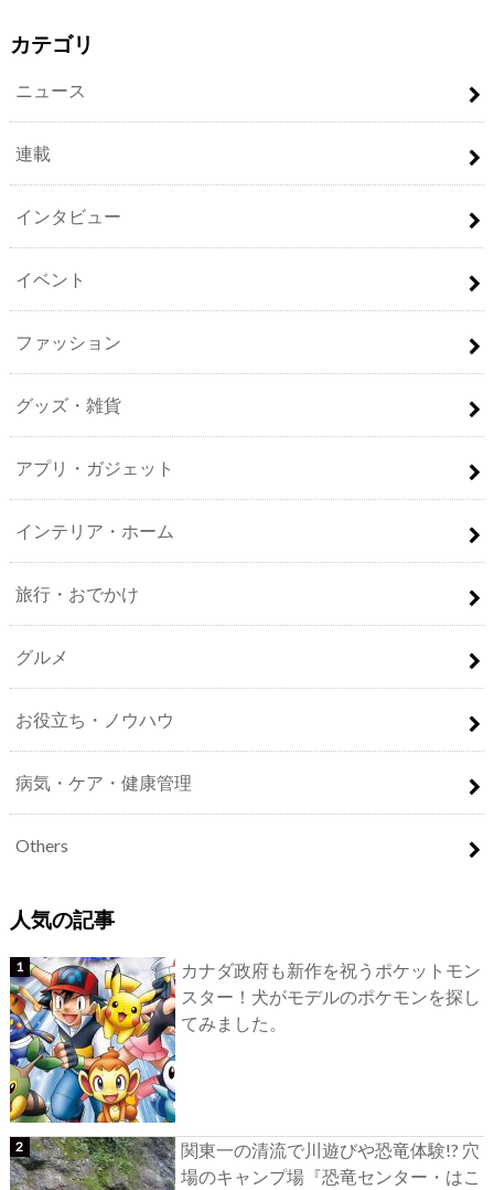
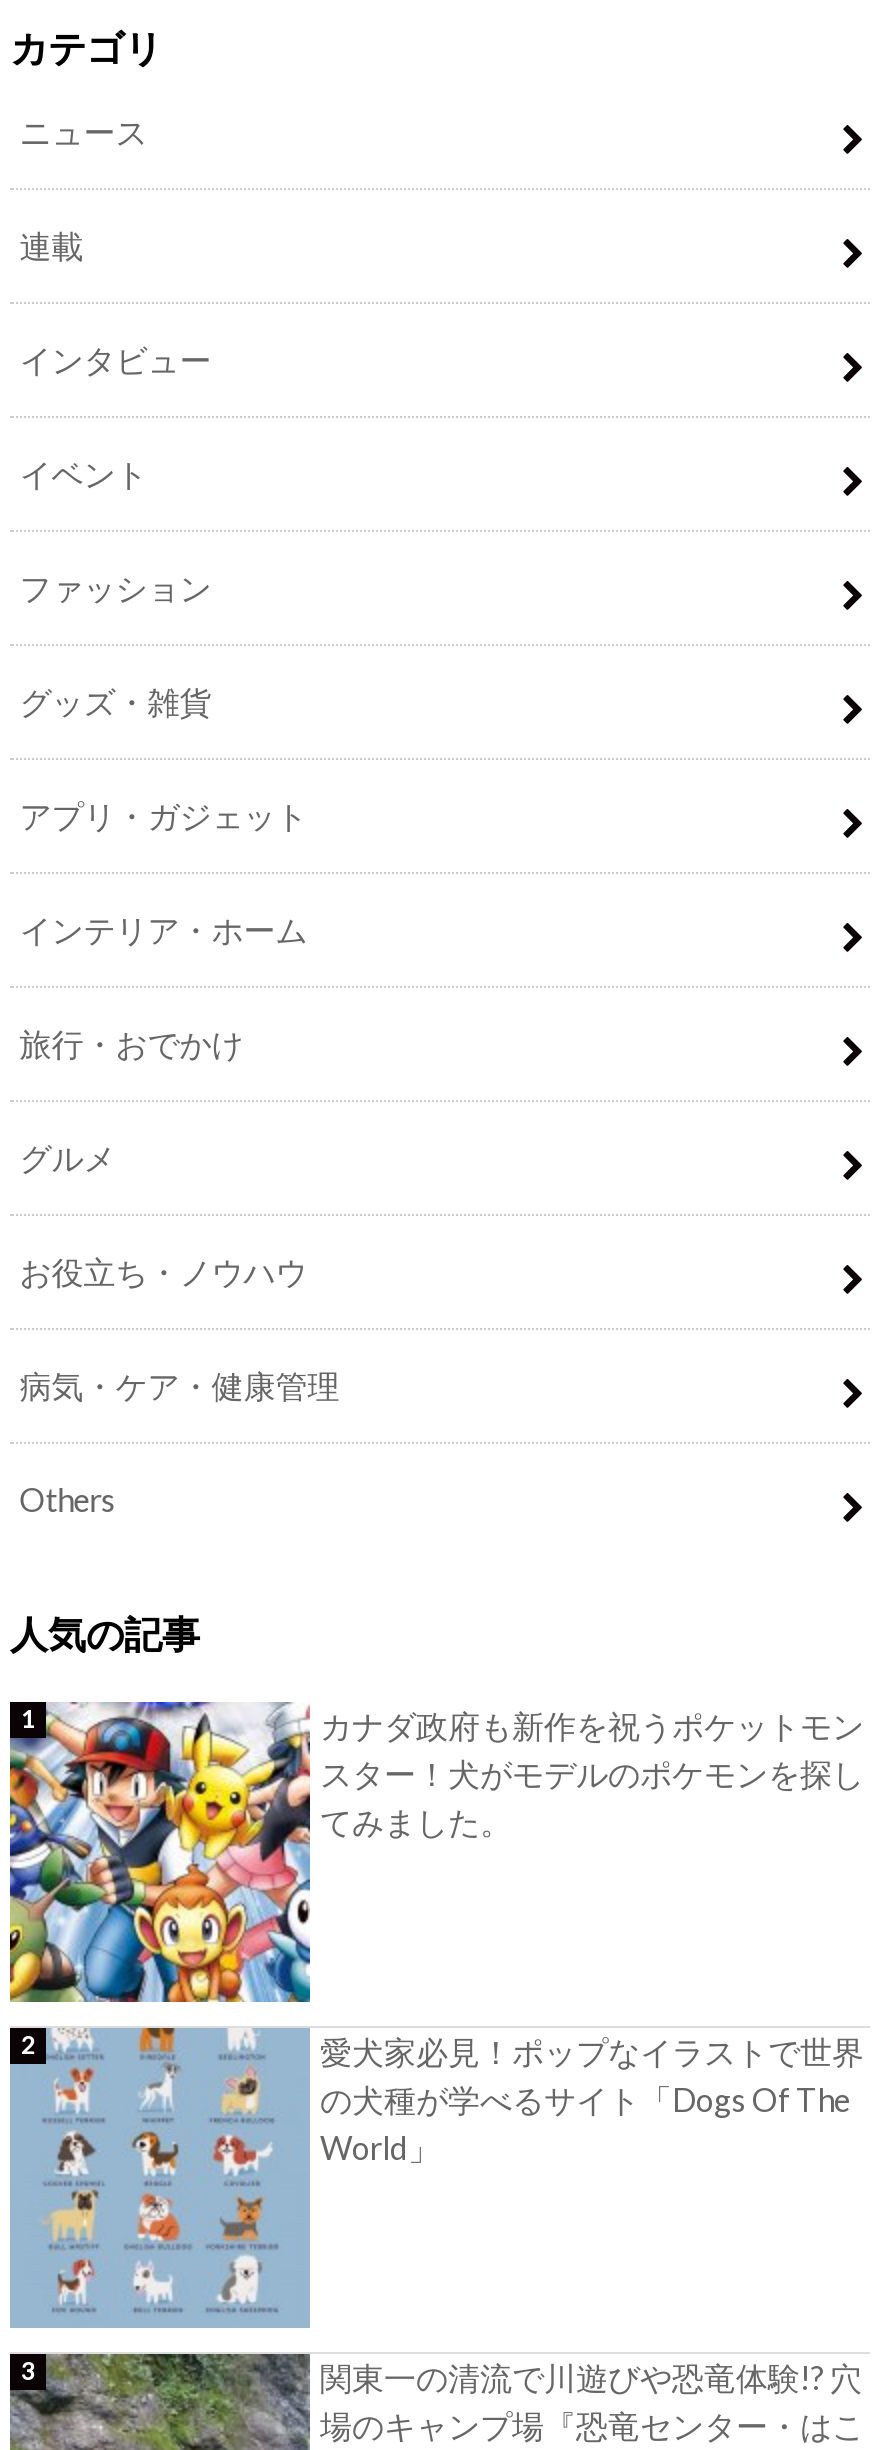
none -> [10,2026,864,2330] [image] | 愛犬家必見！ポップなイラストで世界 | の犬種が学べるサイト「Dogs Of The | World」

